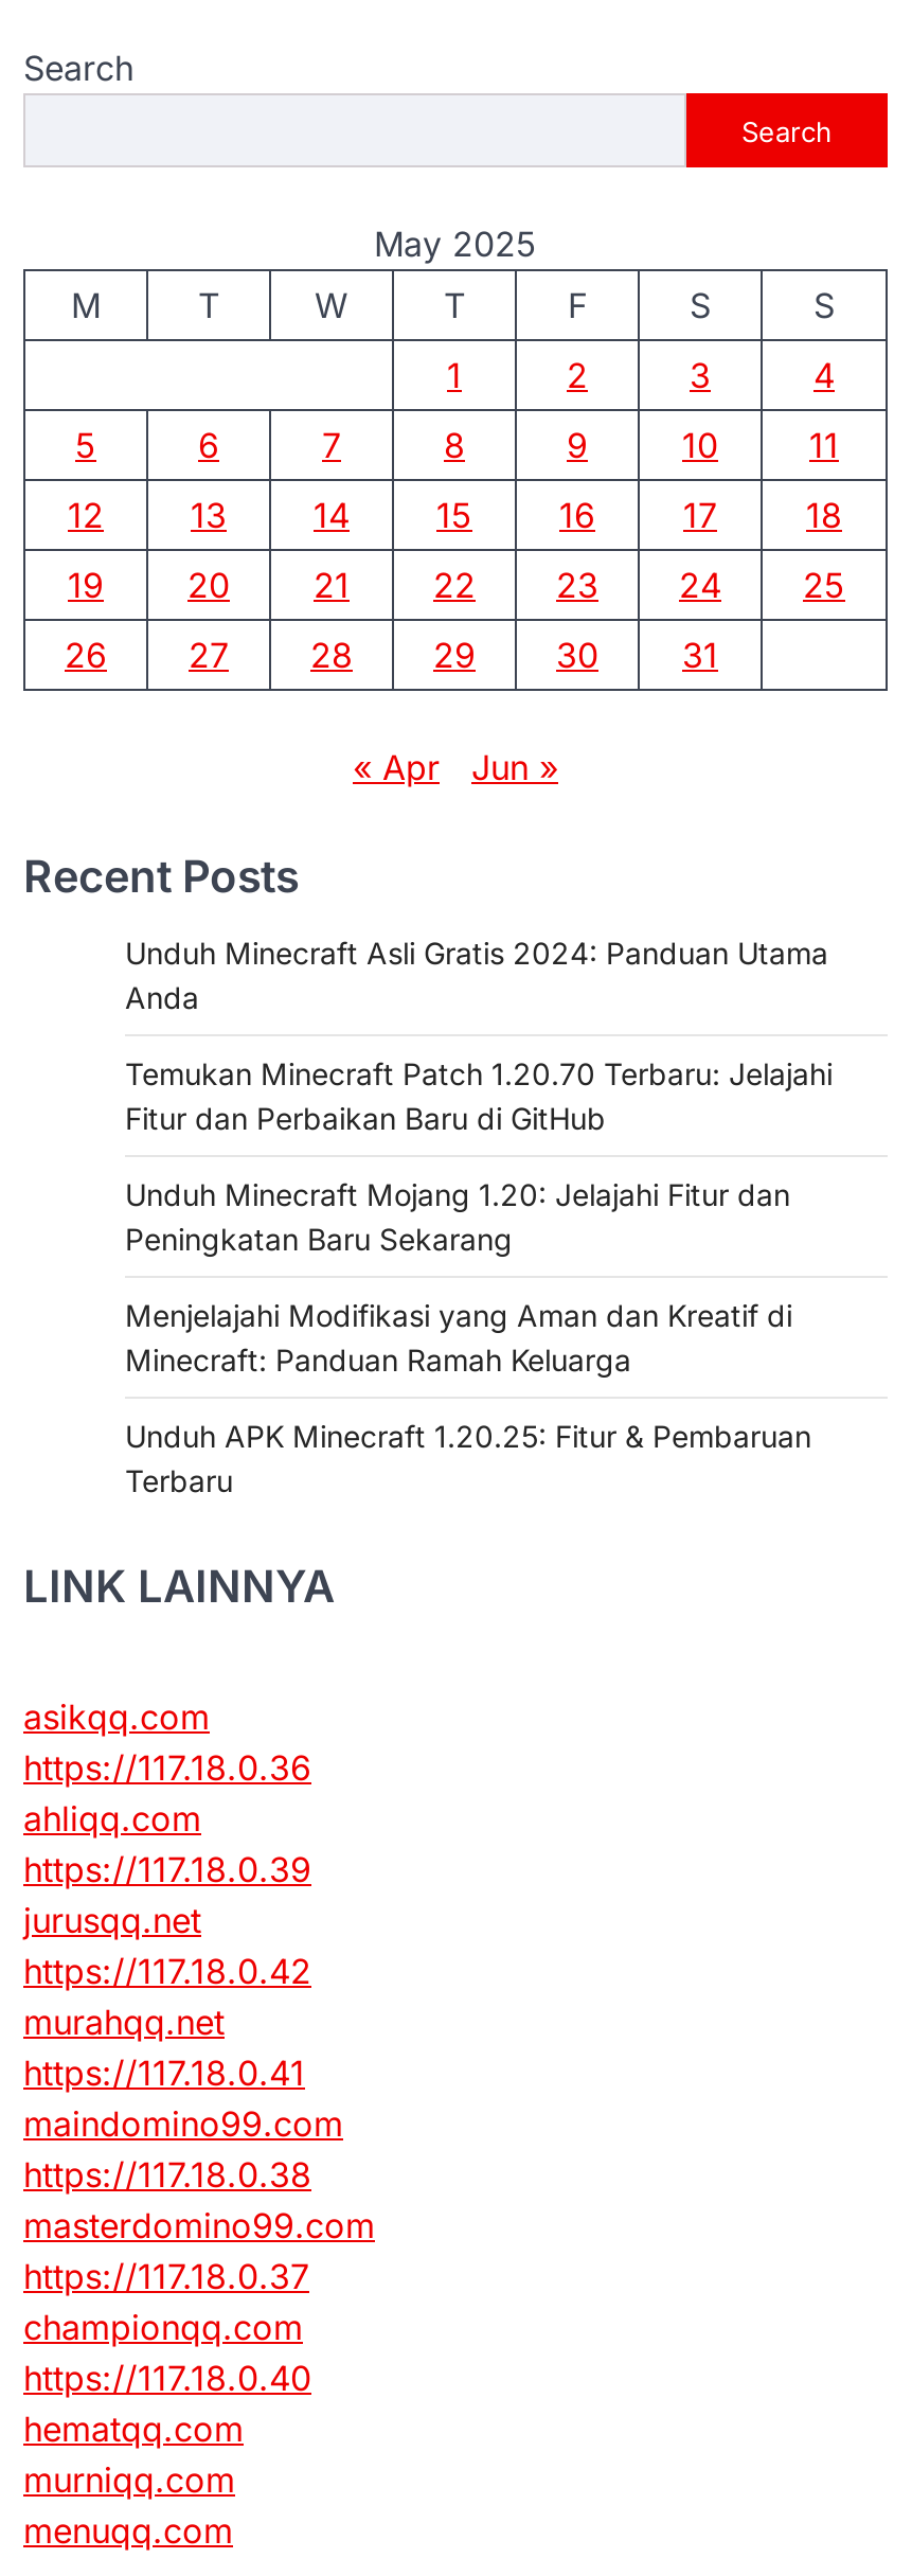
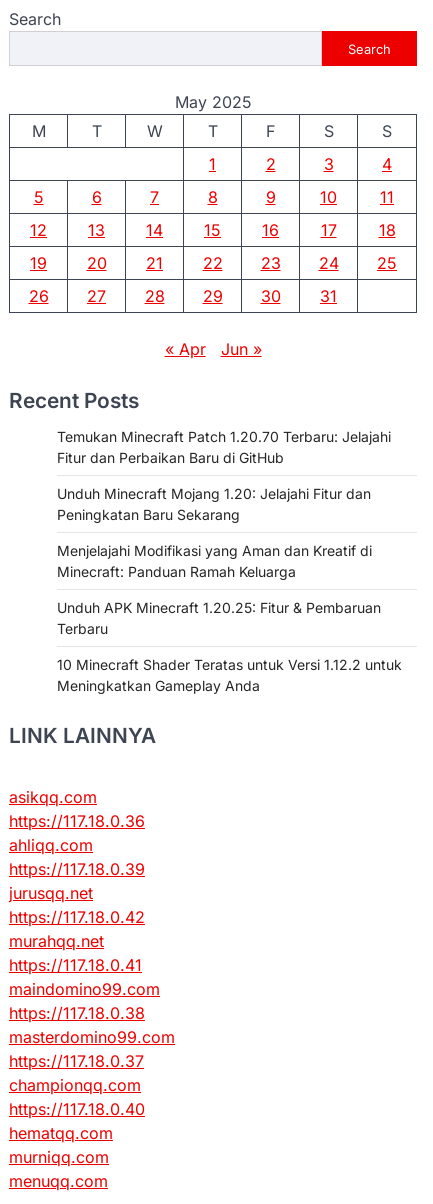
[125,935,828,1016] Unduh Minecraft Asli Gratis 2024: Panduan Utama | Anda -> none
moved [125,1056,833,1499] -> [57,428,391,637]: Temukan Minecraft Patch 1.20.70 Terbaru: Jelajahi | Fitur dan Perbaikan Baru di GitHub | Unduh Minecraft Mojang 1.20: Jelajahi Fitur dan | Peningkatan Baru Sekarang | Menjelajahi Modifikasi yang Aman dan Kreatif di | Minecraft: Panduan Ramah Keluarga | Unduh APK Minecraft 1.20.25: Fitur & Pembaruan | Terbaru
none -> [57,656,402,694] 10 Minecraft Shader Teratas untuk Versi 1.12.2 untuk | Meningkatkan Gameplay Anda

